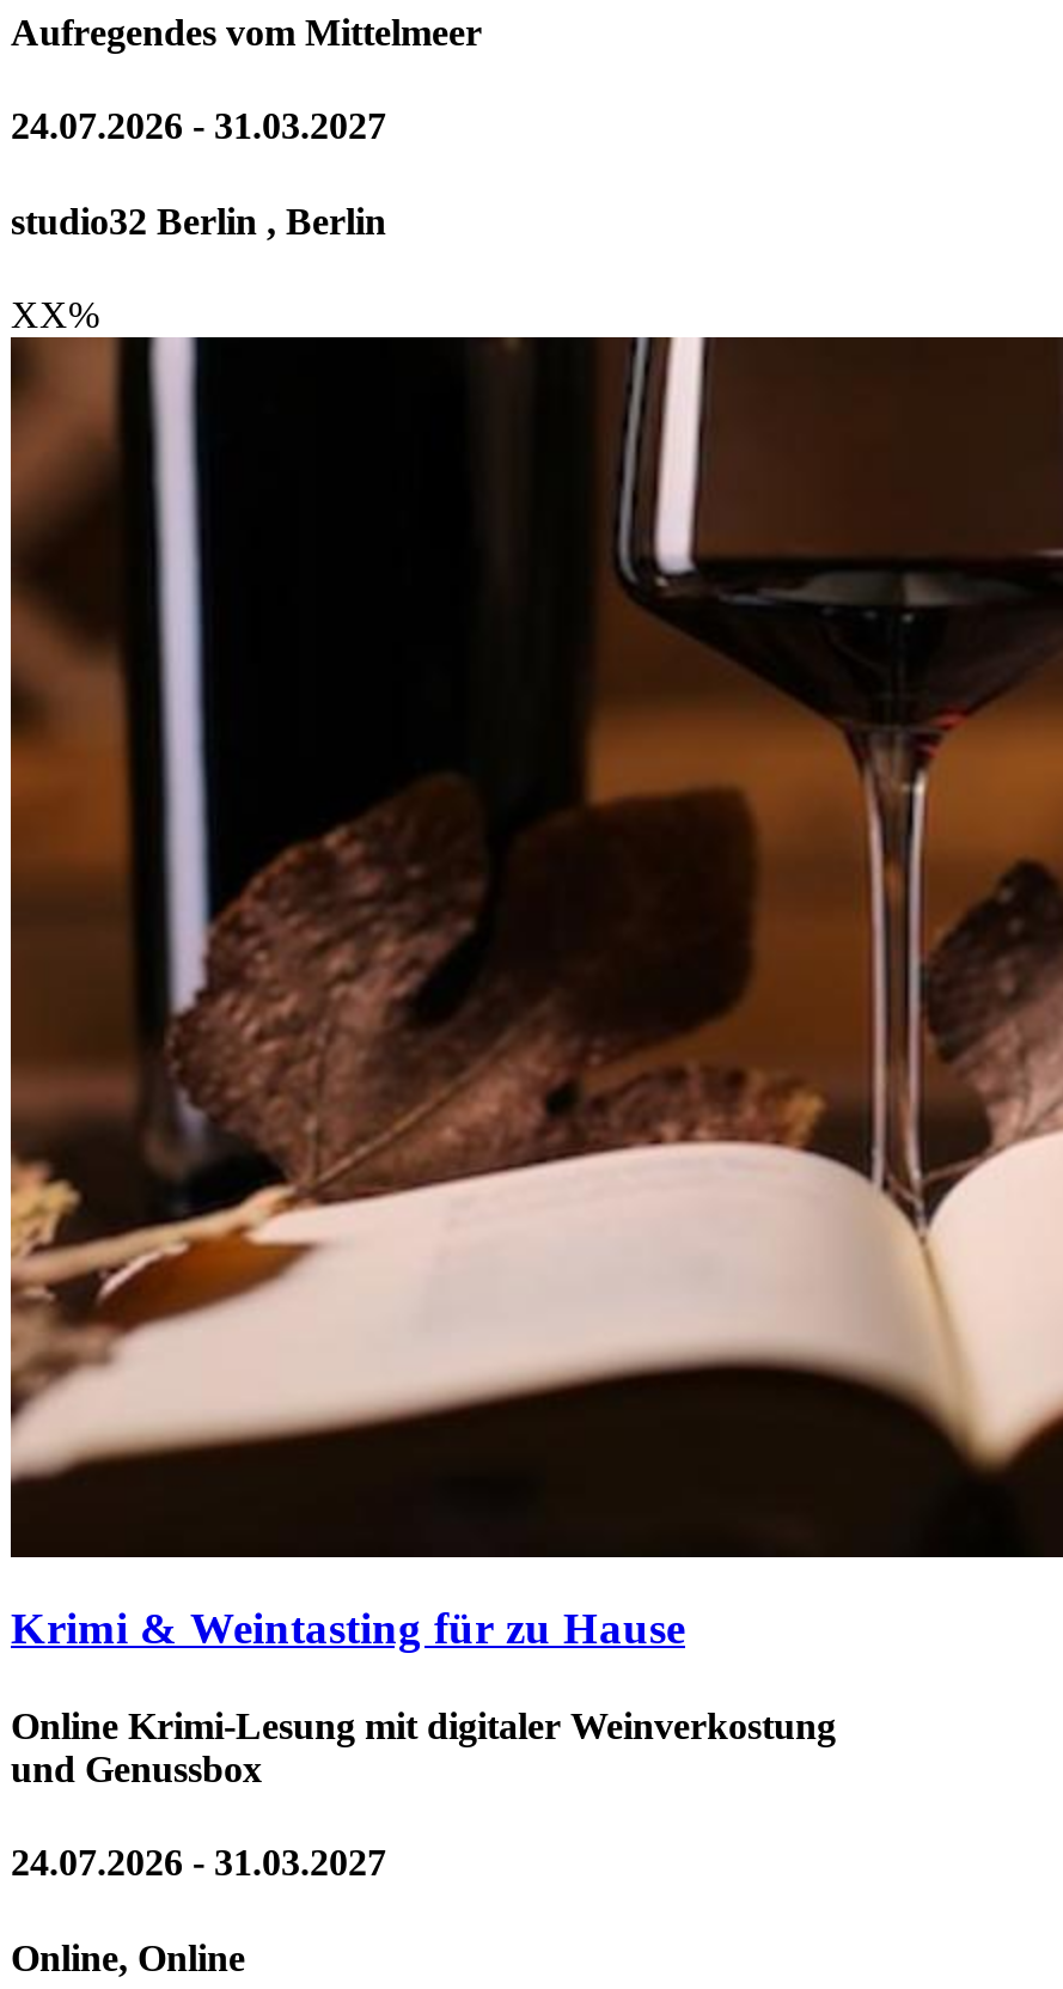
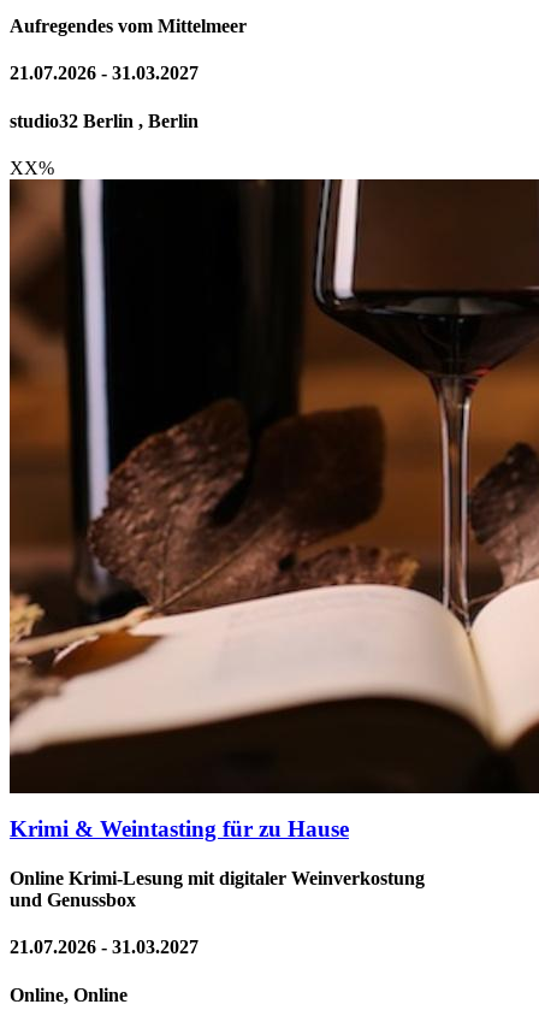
[11,106,386,147] 24.07.2026 - 31.03.2027 -> [10,63,199,84] 21.07.2026 - 31.03.2027
[11,1842,386,1883] 24.07.2026 - 31.03.2027 -> [10,937,199,957] 21.07.2026 - 31.03.2027

